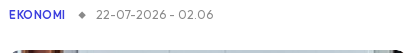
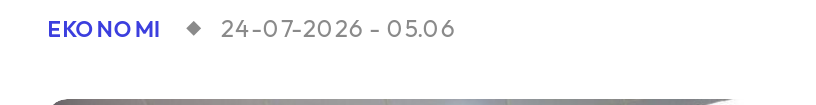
[96,7,213,22] 22-07-2026 - 02.06 -> [221,13,455,43] 24-07-2026 - 05.06

